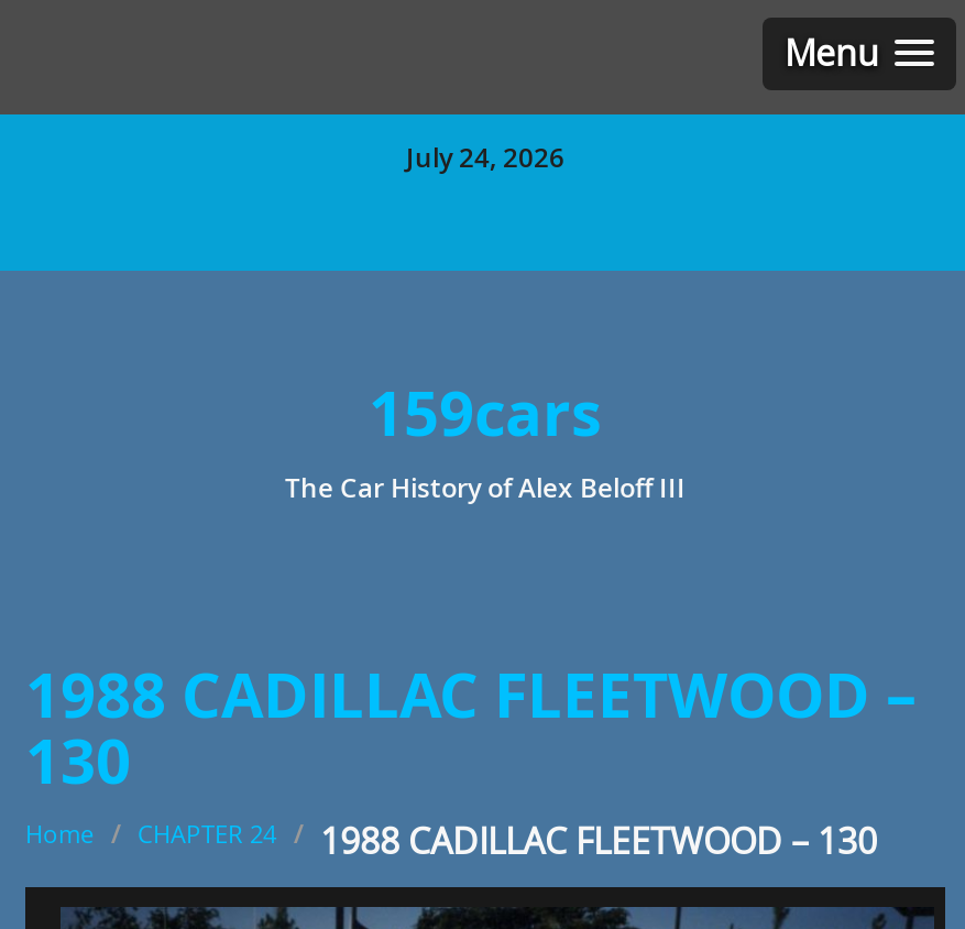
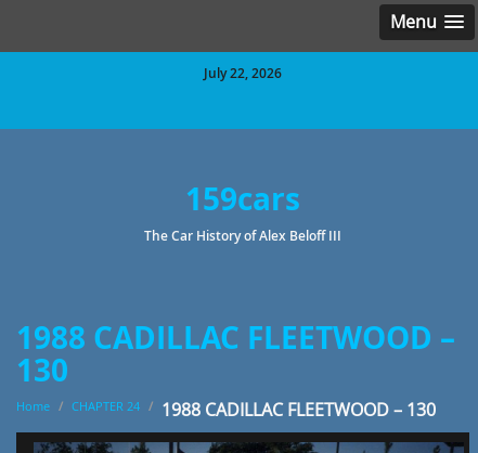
[406,139,564,176] July 24, 2026 -> [204,64,282,82] July 22, 2026

